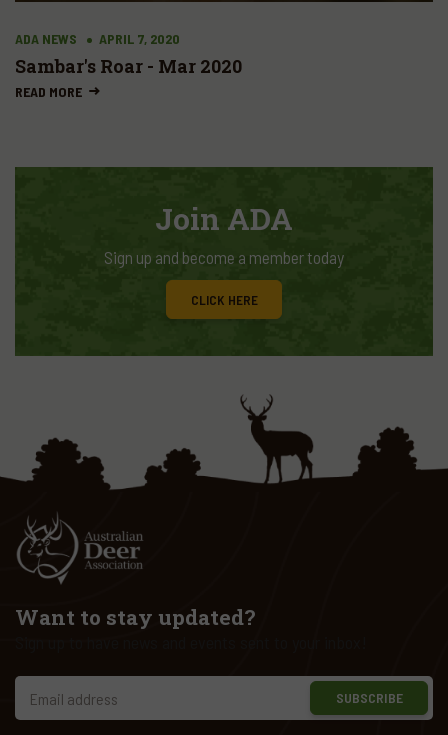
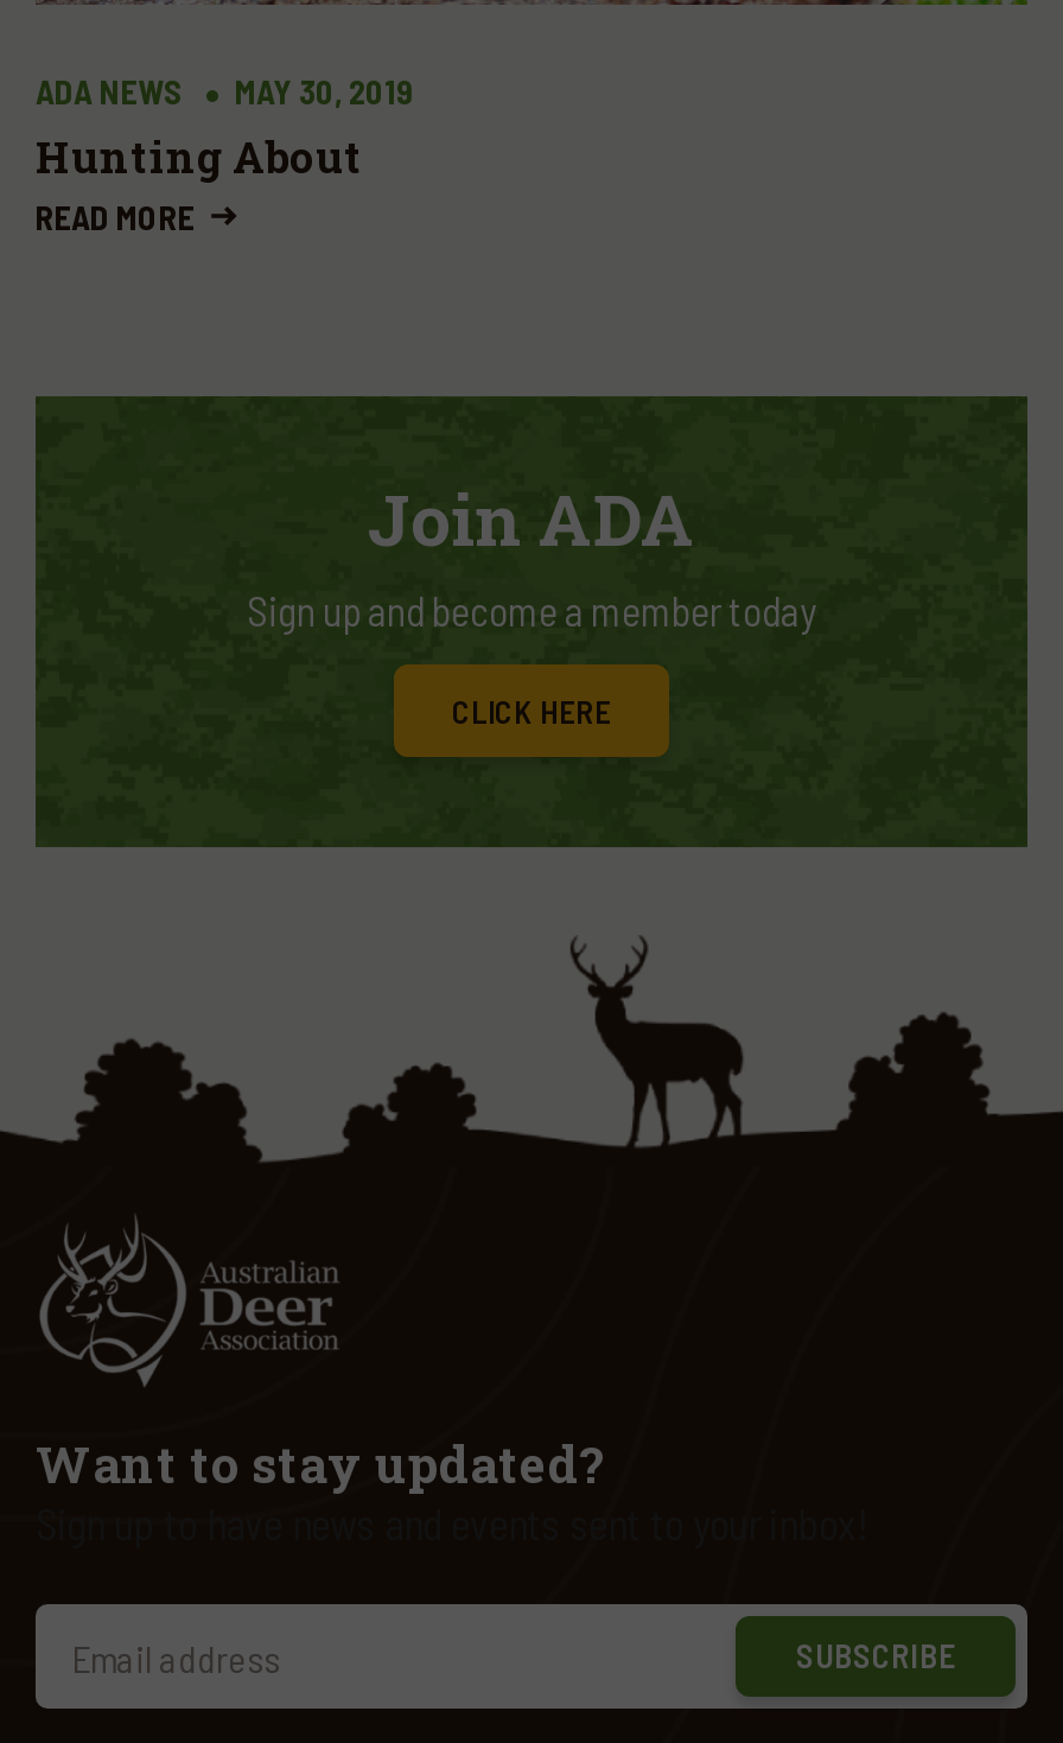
[15,30,242,78] APRIL 7, 2020 | Sambar's Roar - Mar 2020 -> [36,72,415,186] MAY 30, 2019 | Hunting About

